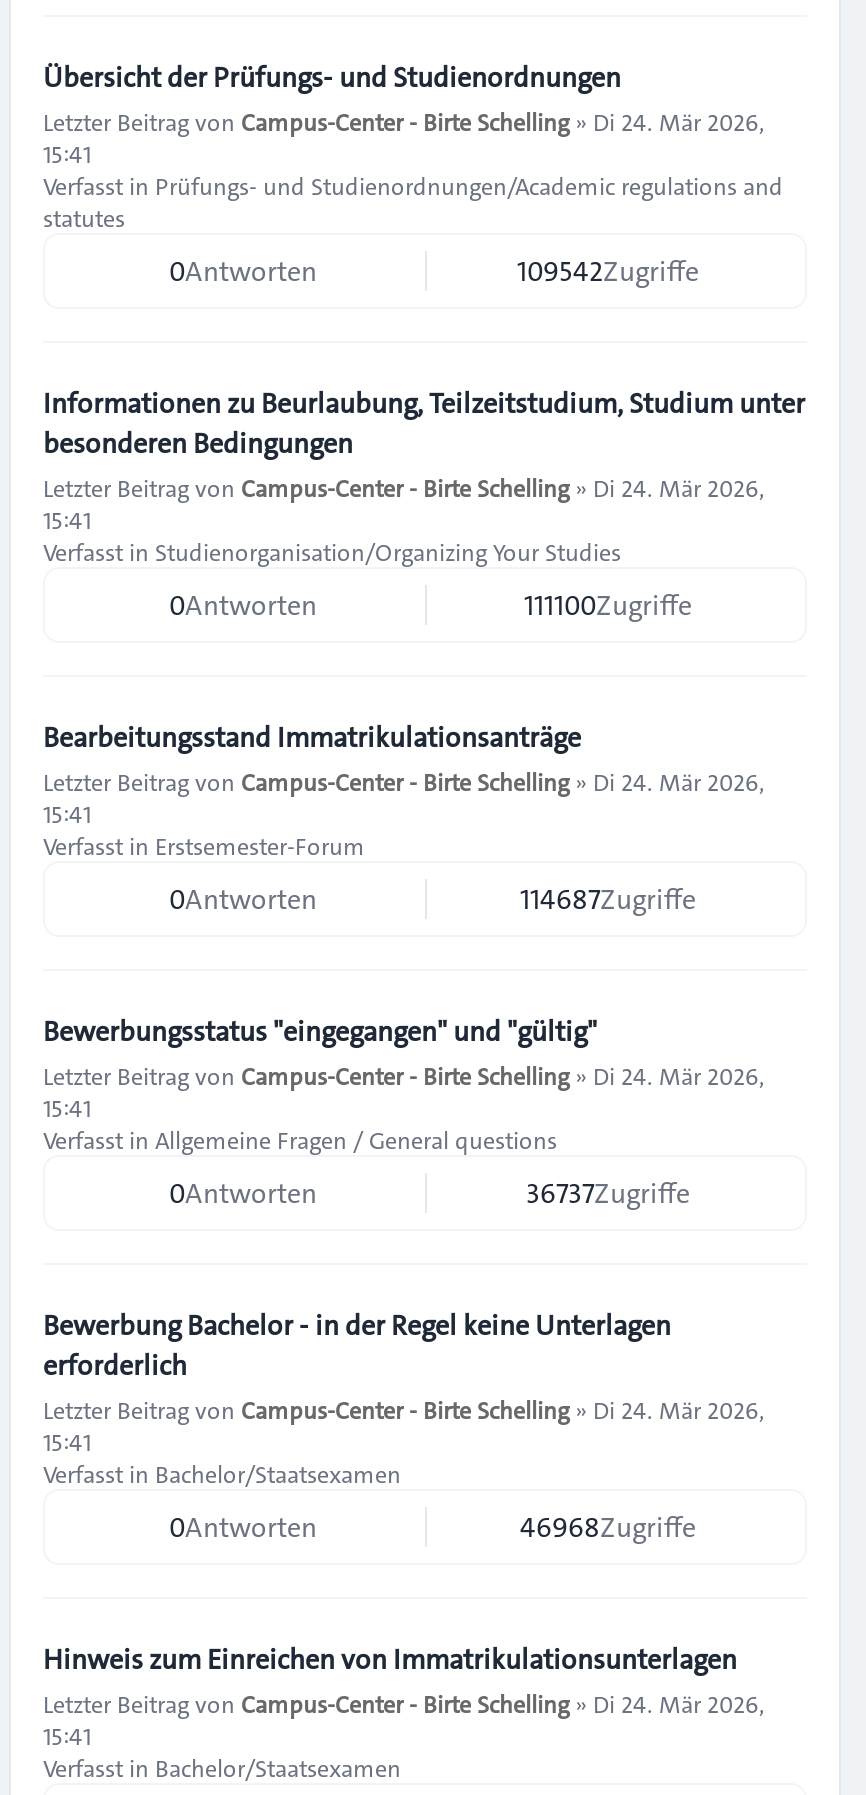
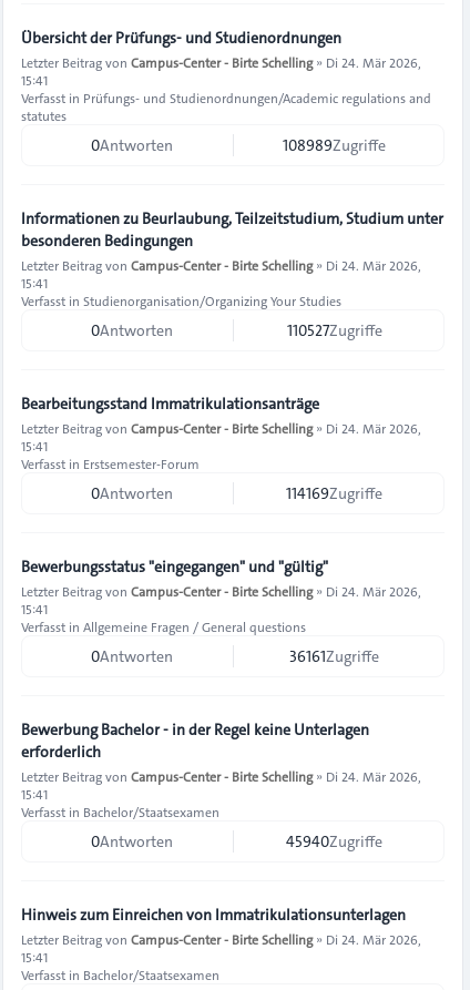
[517,251,699,291] 109542Zugriffe -> [283,134,386,156] 108989Zugriffe
[524,585,692,625] 111100Zugriffe -> [287,319,382,341] 110527Zugriffe
[520,879,696,919] 114687Zugriffe -> [286,482,382,504] 114169Zugriffe
[526,1173,690,1213] 36737Zugriffe -> [289,645,379,667] 36161Zugriffe
[520,1507,696,1547] 46968Zugriffe -> [286,830,382,853] 45940Zugriffe

